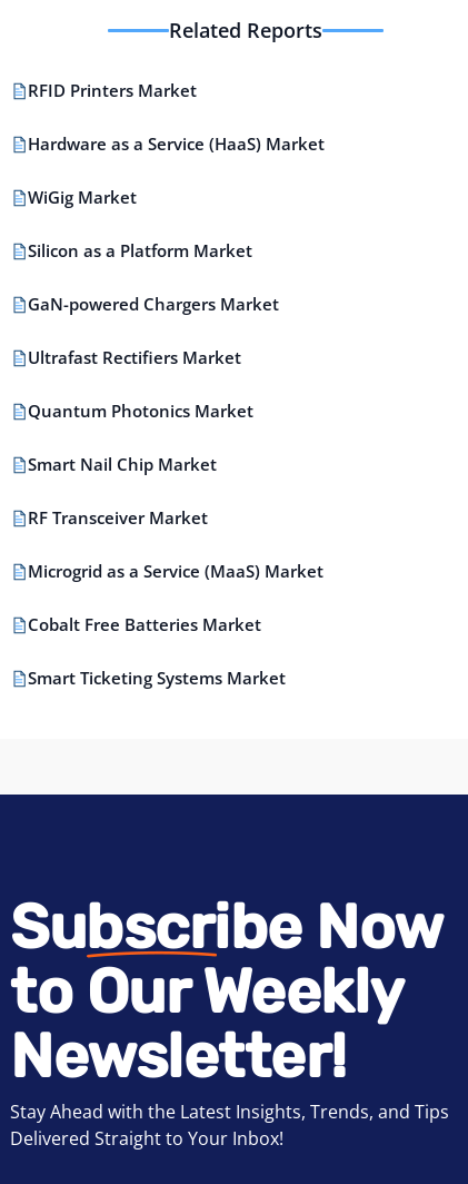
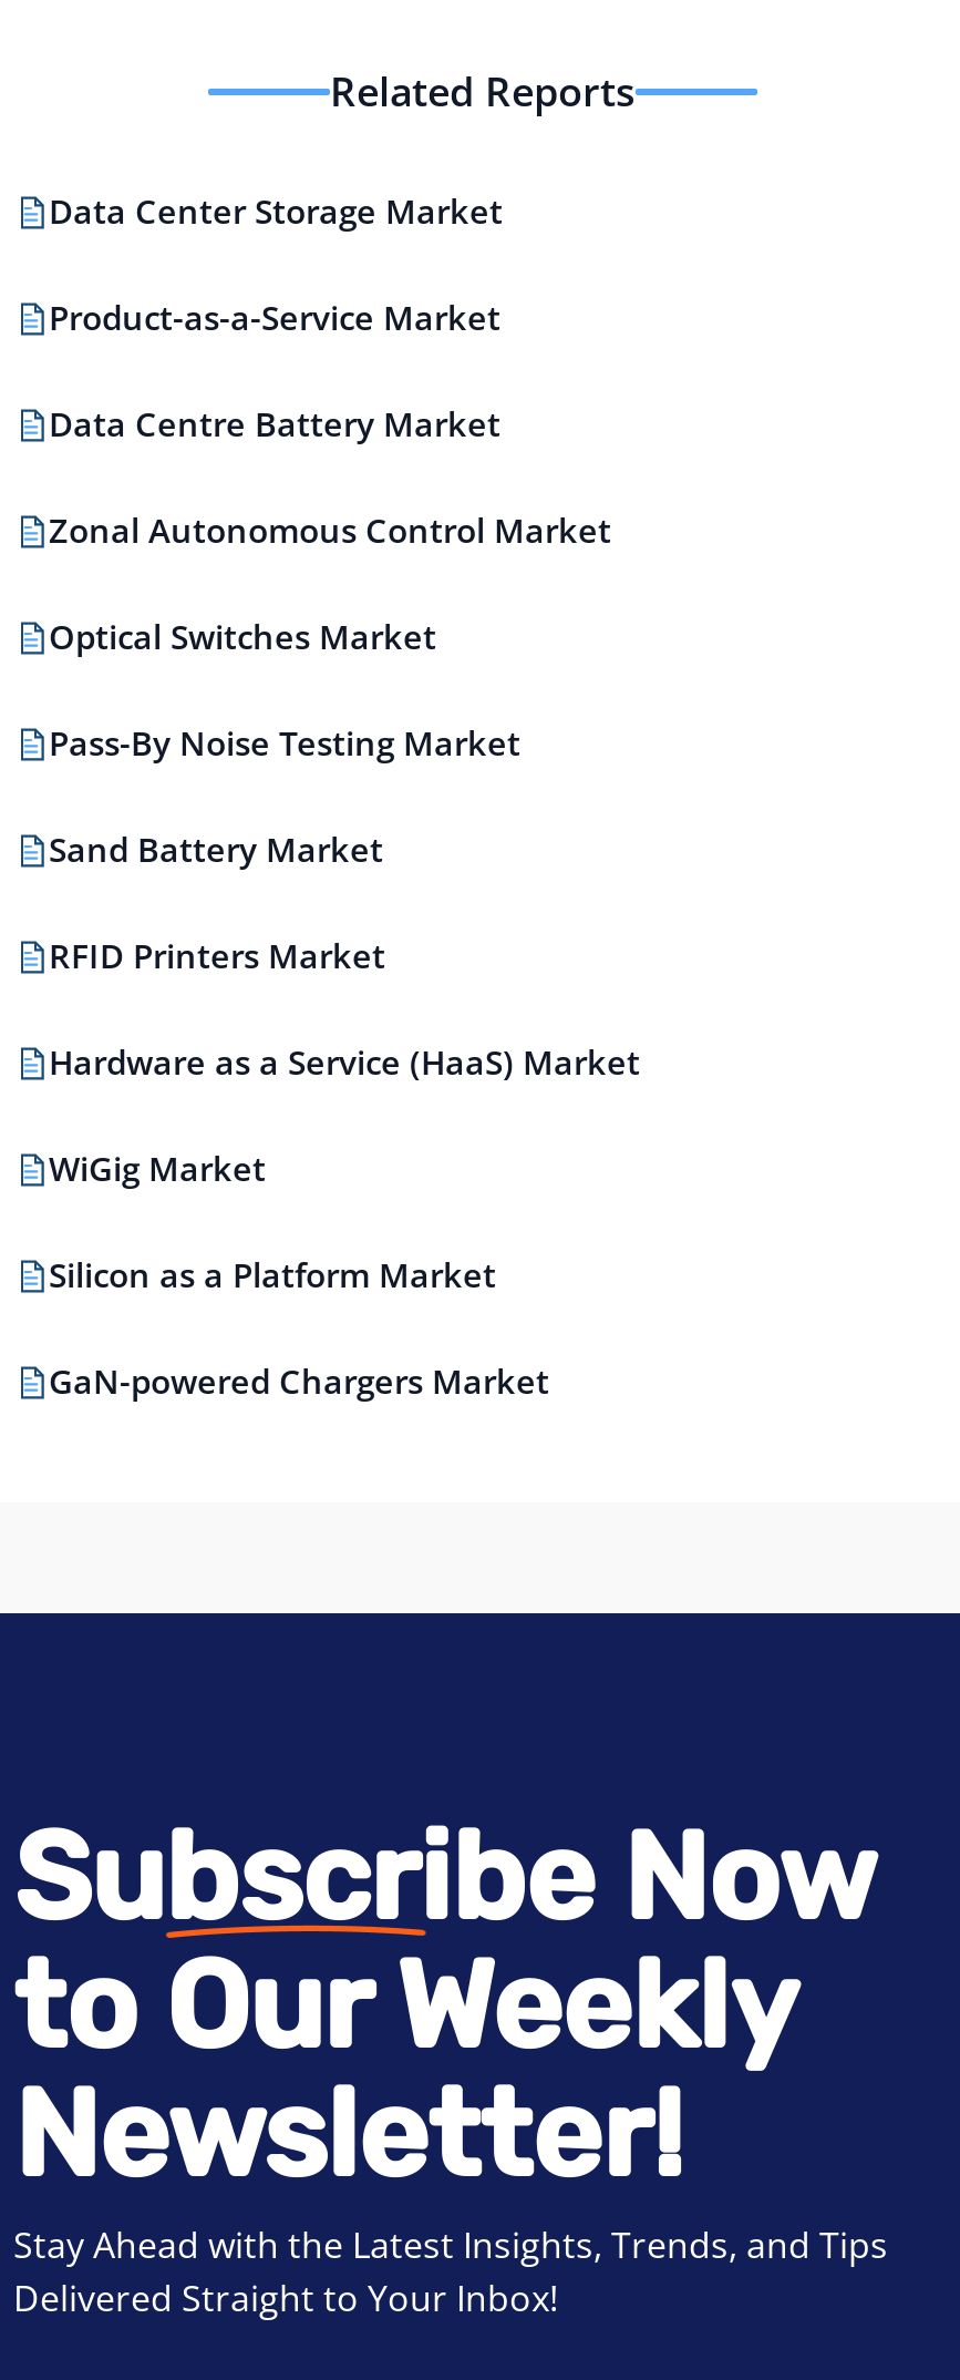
none -> [49,188,611,871] Data Center Storage Market | Product-as-a-Service Market | Data Centre Battery Market | Zonal Autonomous Control Market | Optical Switches Market | Pass-By Noise Testing Market | Sand Battery Market
moved [28,79,325,315] -> [49,933,640,1403]: RFID Printers Market | Hardware as a Service (HaaS) Market | WiGig Market | Silicon as a Platform Market | GaN-powered Chargers Market
[28,346,323,689] Ultrafast Rectifiers Market | Quantum Photonics Market | Smart Nail Chip Market | RF Transceiver Market | Microgrid as a Service (MaaS) Market | Cobalt Free Batteries Market | Smart Ticketing Systems Market -> none

